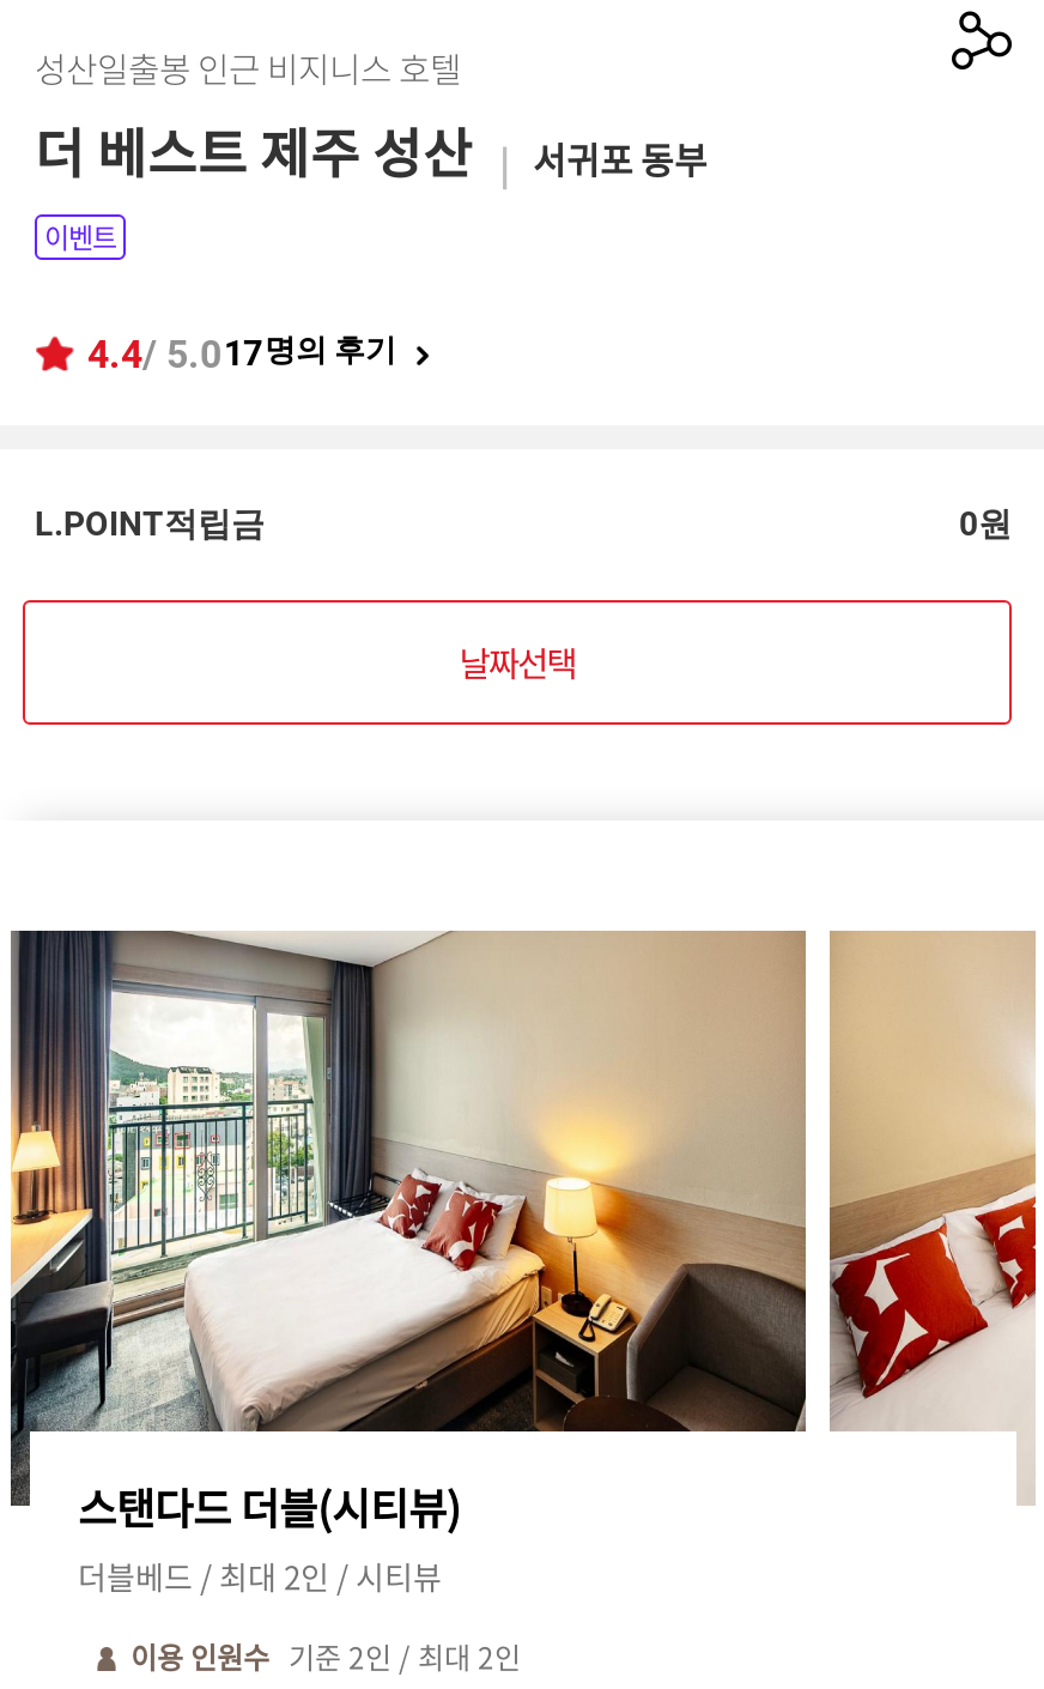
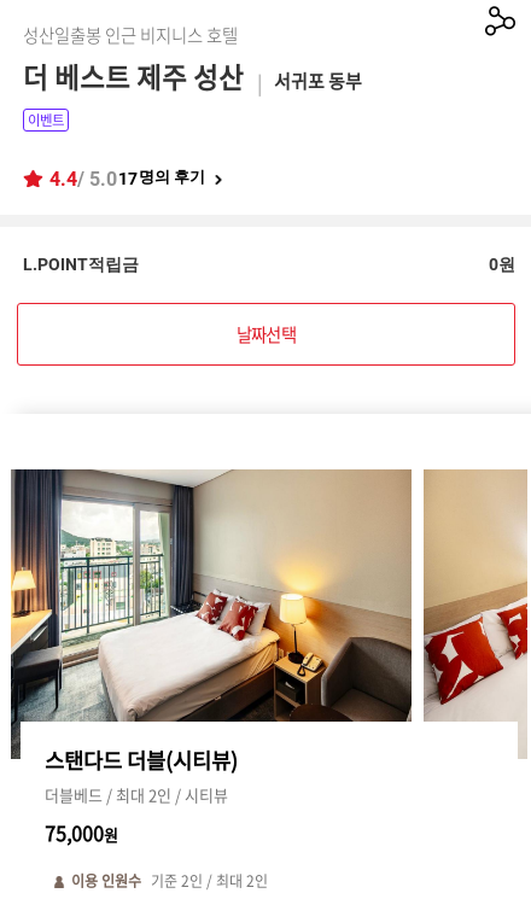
none -> [45,818,118,847] 75,000원

